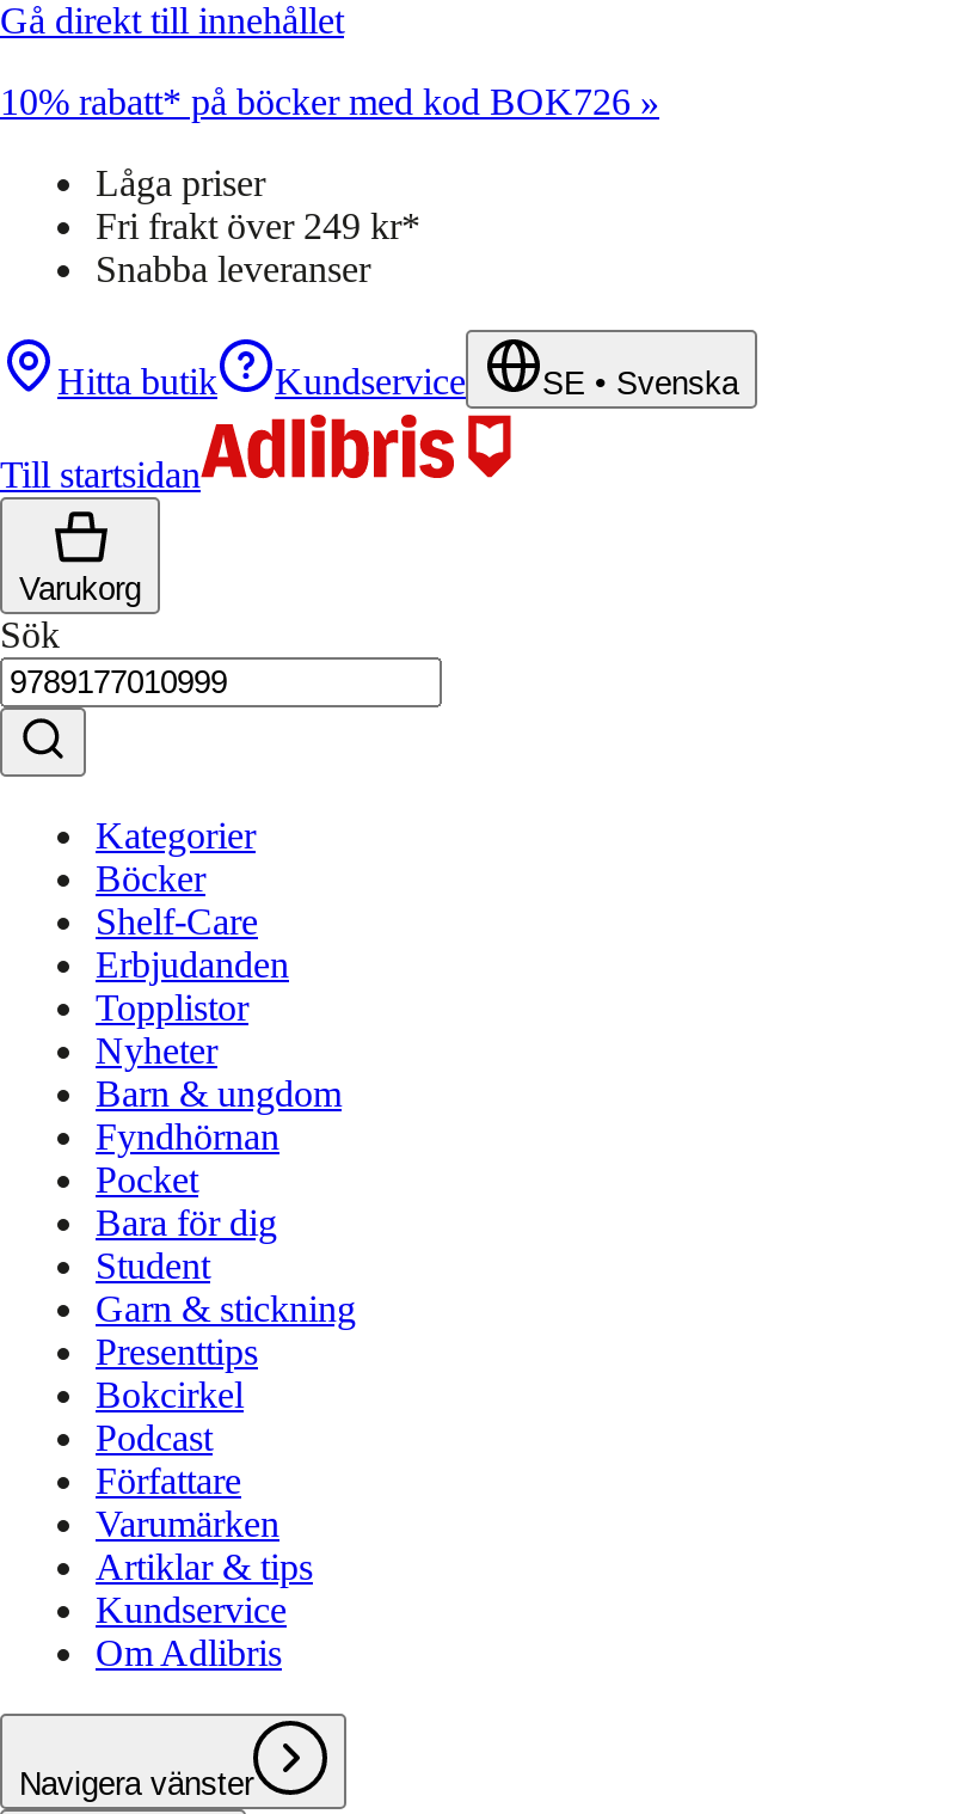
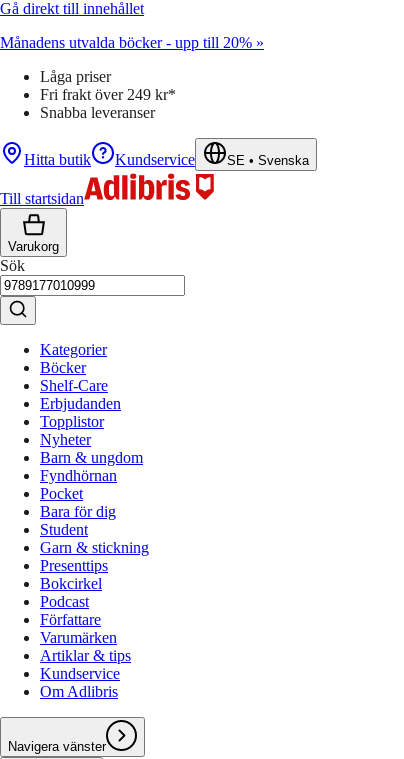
[0,81,659,122] 10% rabatt* på böcker med kod BOK726 » -> [0,34,264,51] Månadens utvalda böcker - upp till 20% »

